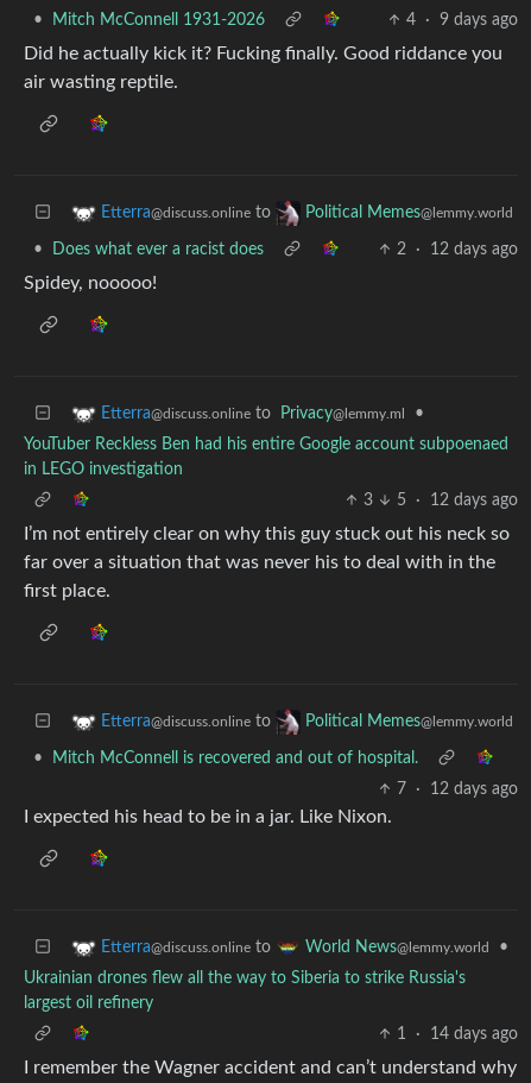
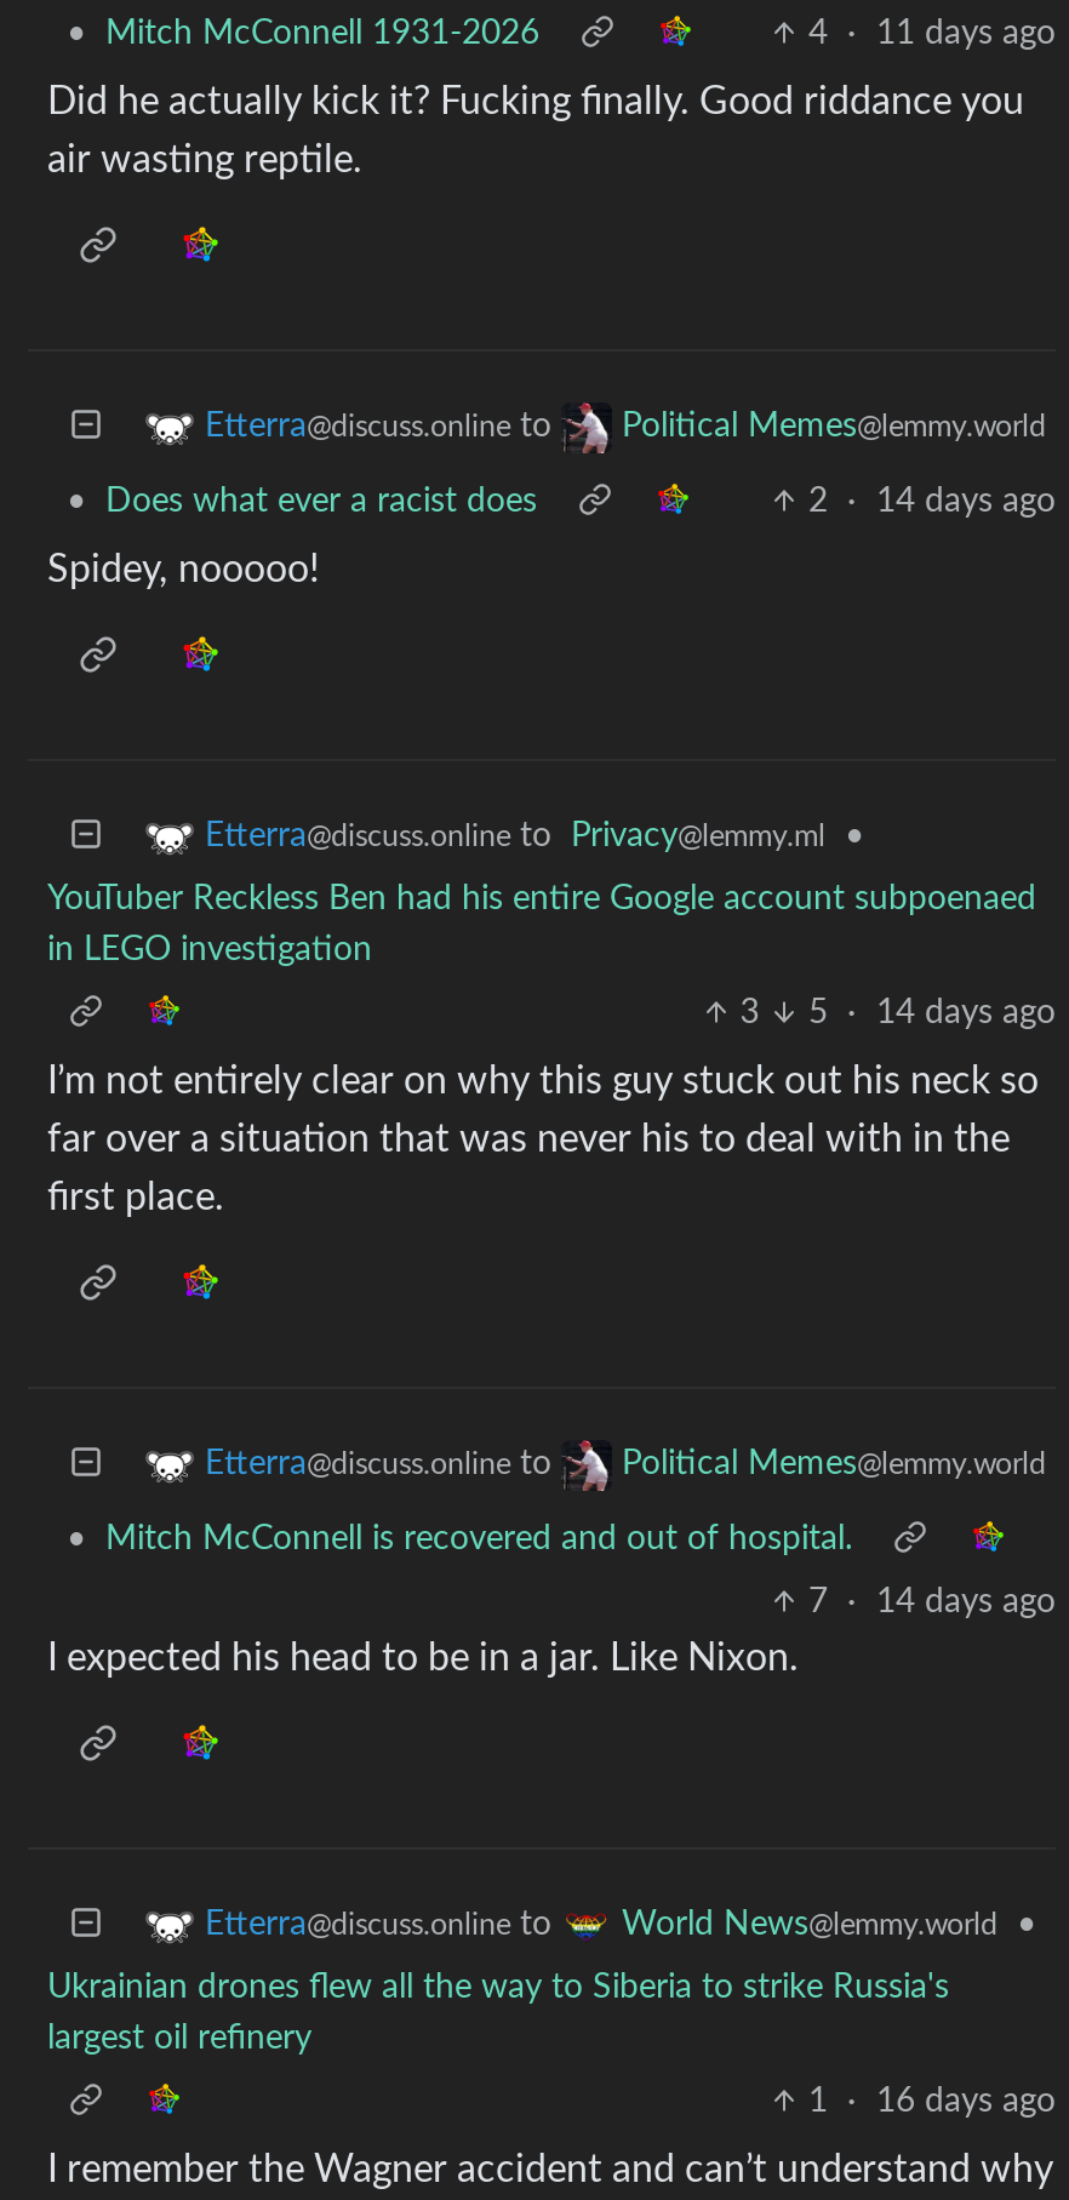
[406,12,518,28] 4 · 9 days ago -> [808,17,1056,51] 4 · 11 days ago
[397,241,518,258] 2 · 12 days ago -> [808,485,1056,519] 2 · 14 days ago
[363,492,518,509] 3 5 · 12 days ago -> [740,996,1056,1030] 3 5 · 14 days ago
[397,781,518,798] 7 · 12 days ago -> [808,1585,1056,1619] 7 · 14 days ago
[397,1026,518,1042] 1 · 14 days ago -> [808,2085,1056,2119] 1 · 16 days ago

